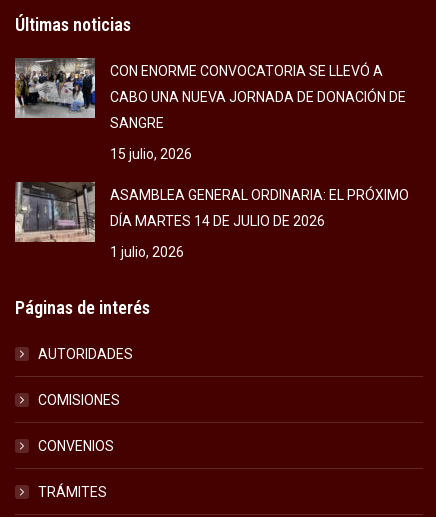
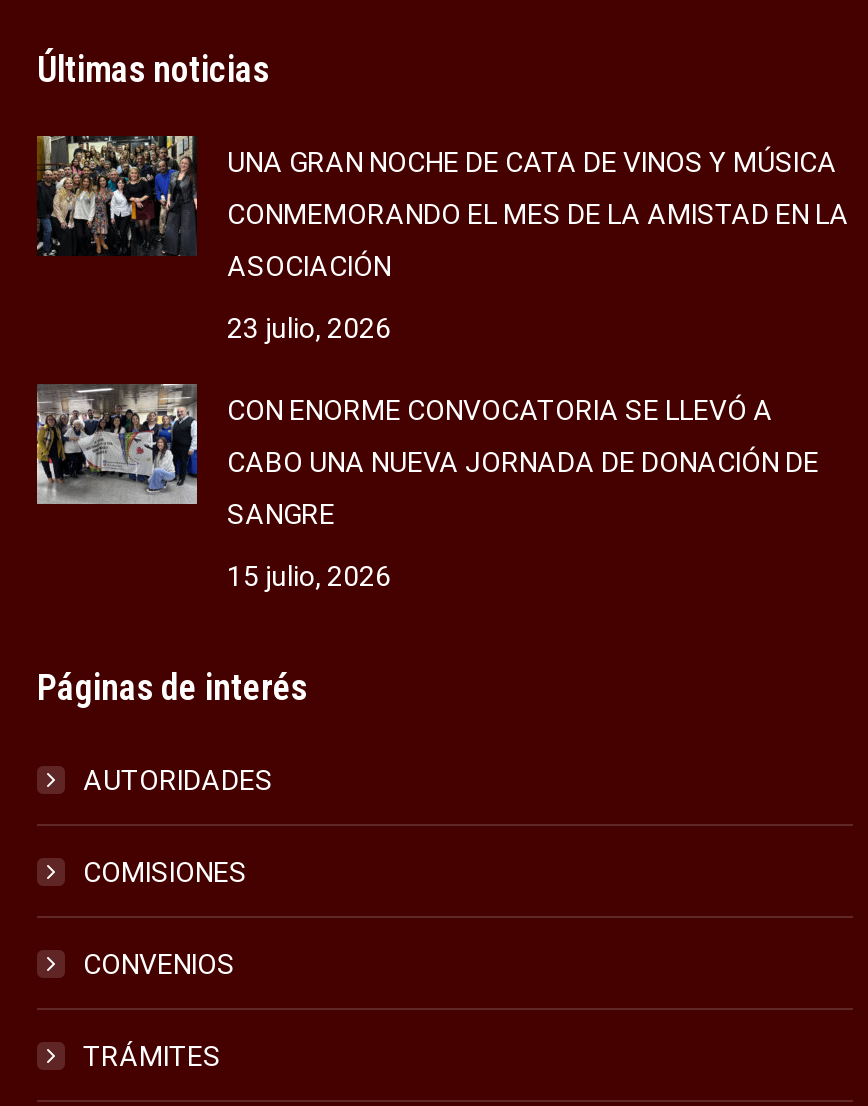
none -> [37,136,849,344] [image] | UNA GRAN NOCHE DE CATA DE VINOS Y MÚSICA | CONMEMORANDO EL MES DE LA AMISTAD EN LA | ASOCIACIÓN | 23 julio, 2026
moved [13,56,406,162] -> [33,380,819,592]: [image] | CON ENORME CONVOCATORIA SE LLEVÓ A | CABO UNA NUEVA JORNADA DE DONACIÓN DE | SANGRE | 15 julio, 2026
[14,181,409,260] [image] | ASAMBLEA GENERAL ORDINARIA: EL PRÓXIMO | DÍA MARTES 14 DE JULIO DE 2026 | 1 julio, 2026 -> none

